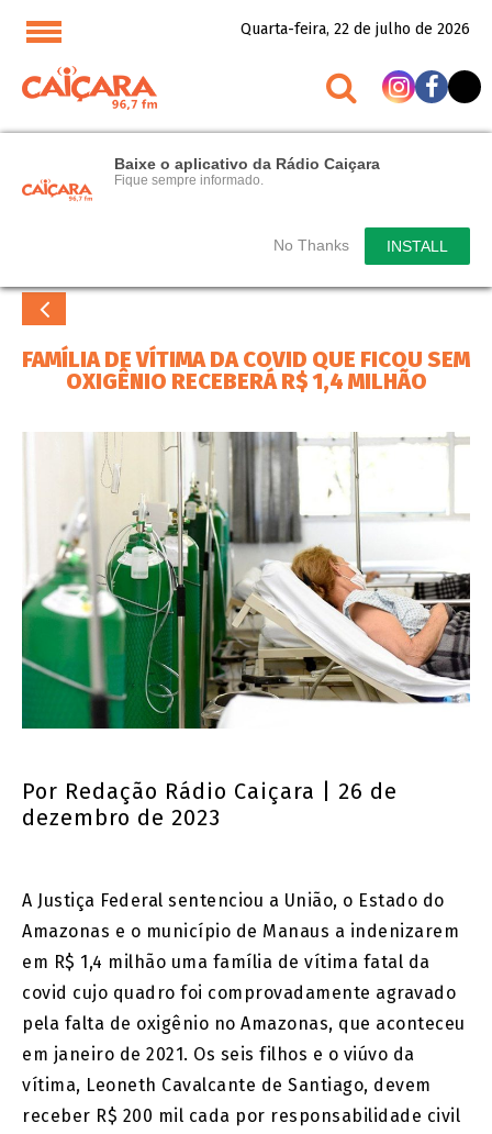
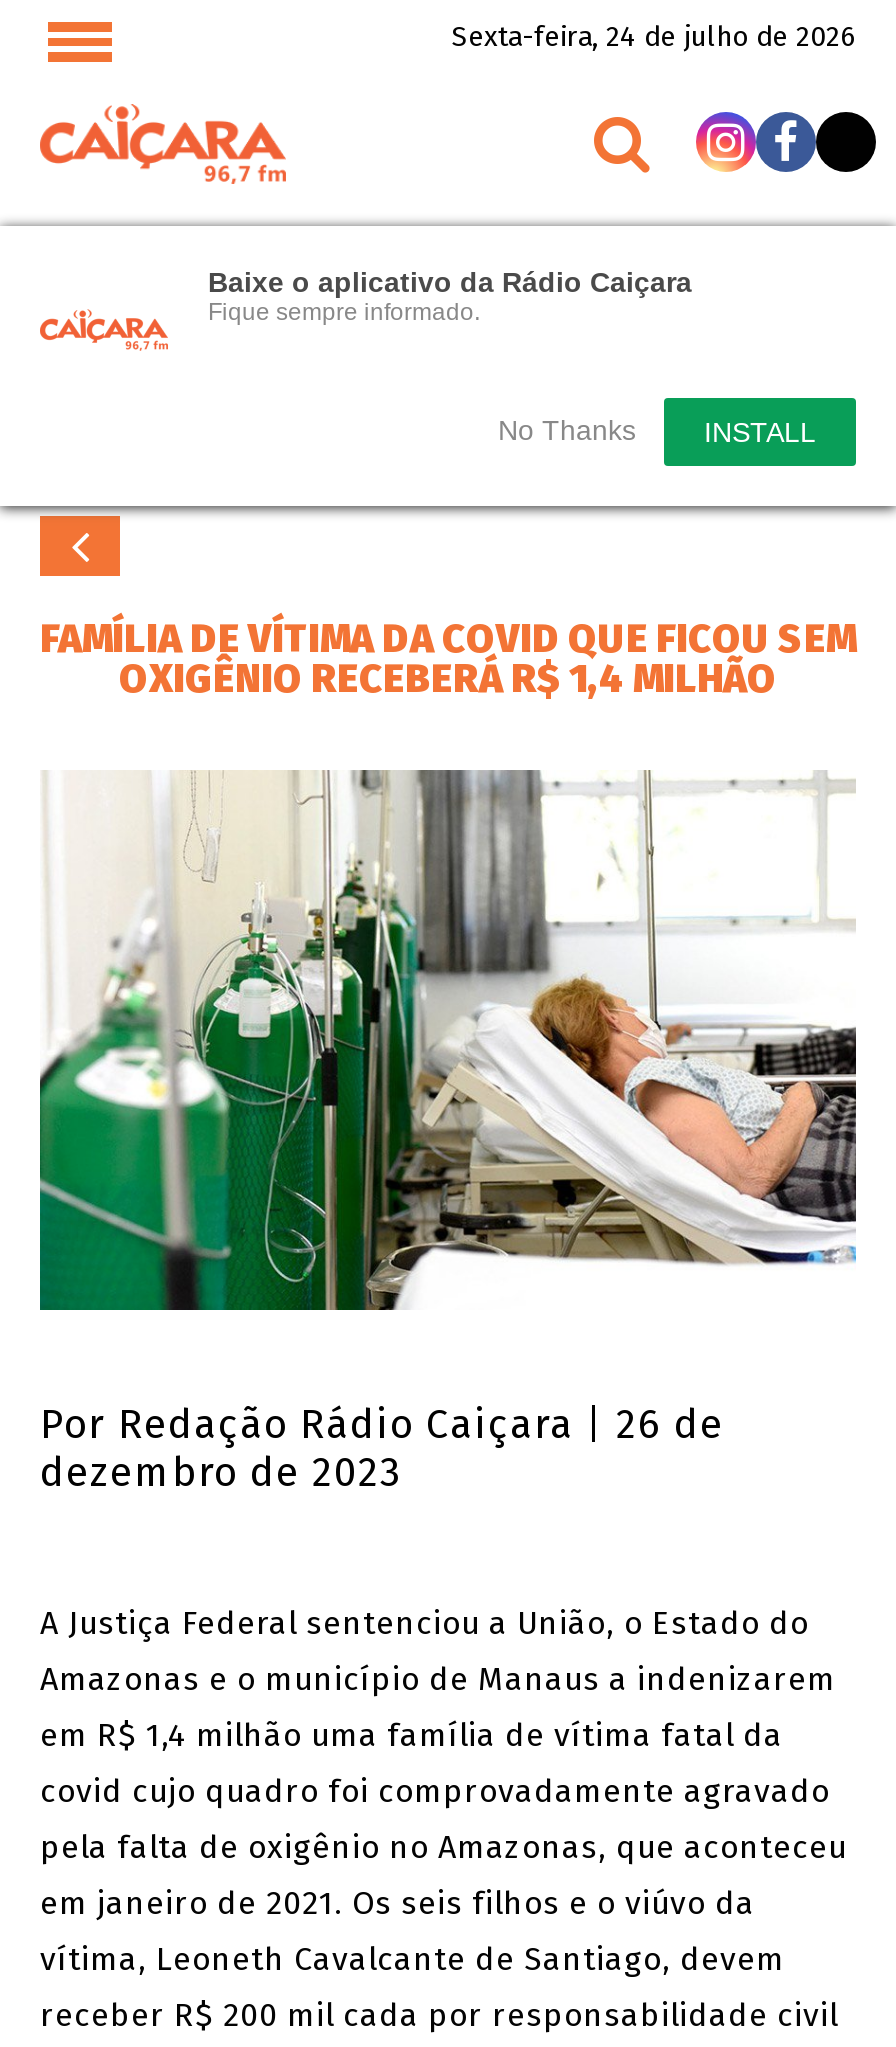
[241,20,470,38] Quarta-feira, 22 de julho de 2026 -> [452,20,856,54] Sexta-feira, 24 de julho de 2026

